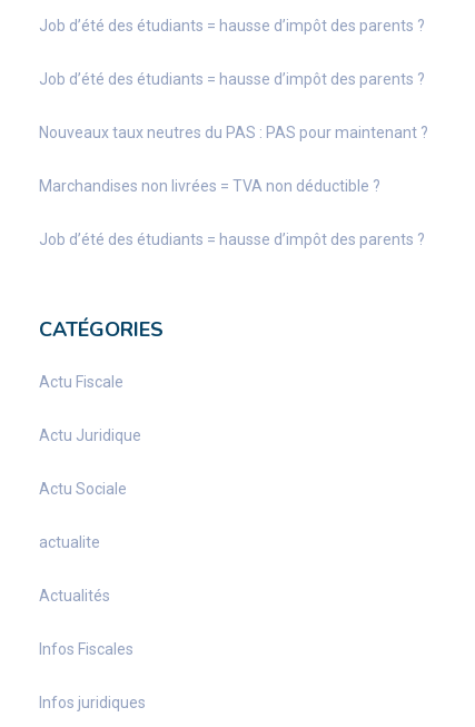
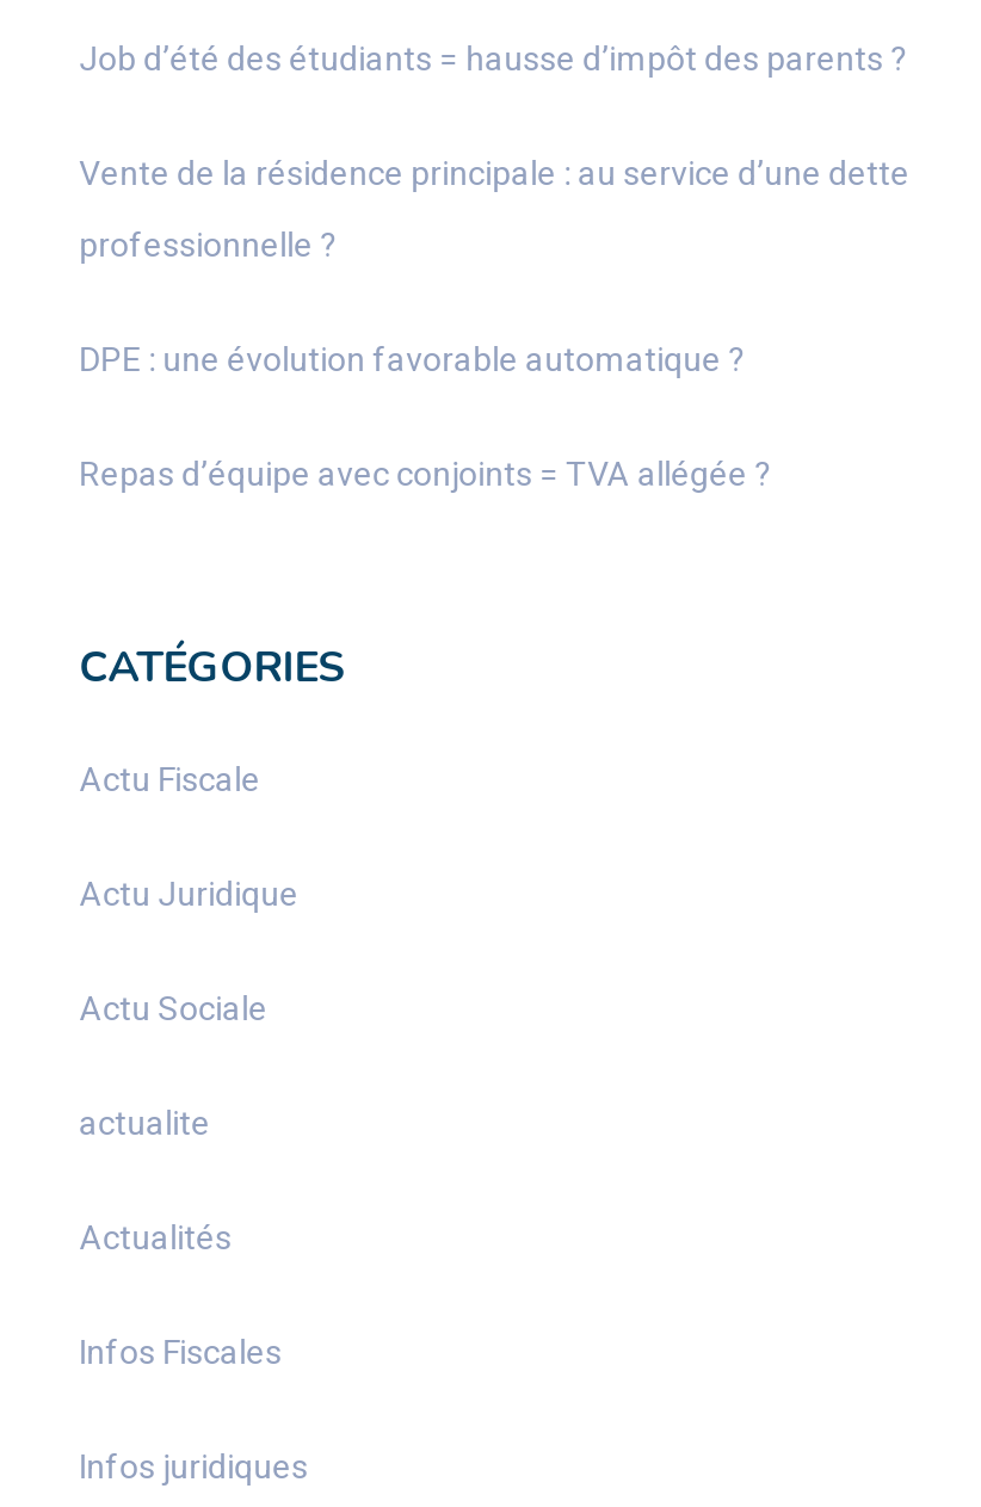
[38,70,424,88] Job d’été des étudiants = hausse d’impôt des parents ? -> [79,154,910,192] Vente de la résidence principale : au service d’une dette
[38,124,428,141] Nouveaux taux neutres du PAS : PAS pour maintenant ? -> [79,226,337,264] professionnelle ?
[38,177,380,195] Marchandises non livrées = TVA non déductible ? -> [79,340,745,378] DPE : une évolution favorable automatique ?
[38,230,424,248] Job d’été des étudiants = hausse d’impôt des parents ? -> [79,455,771,493] Repas d’équipe avec conjoints = TVA allégée ?

